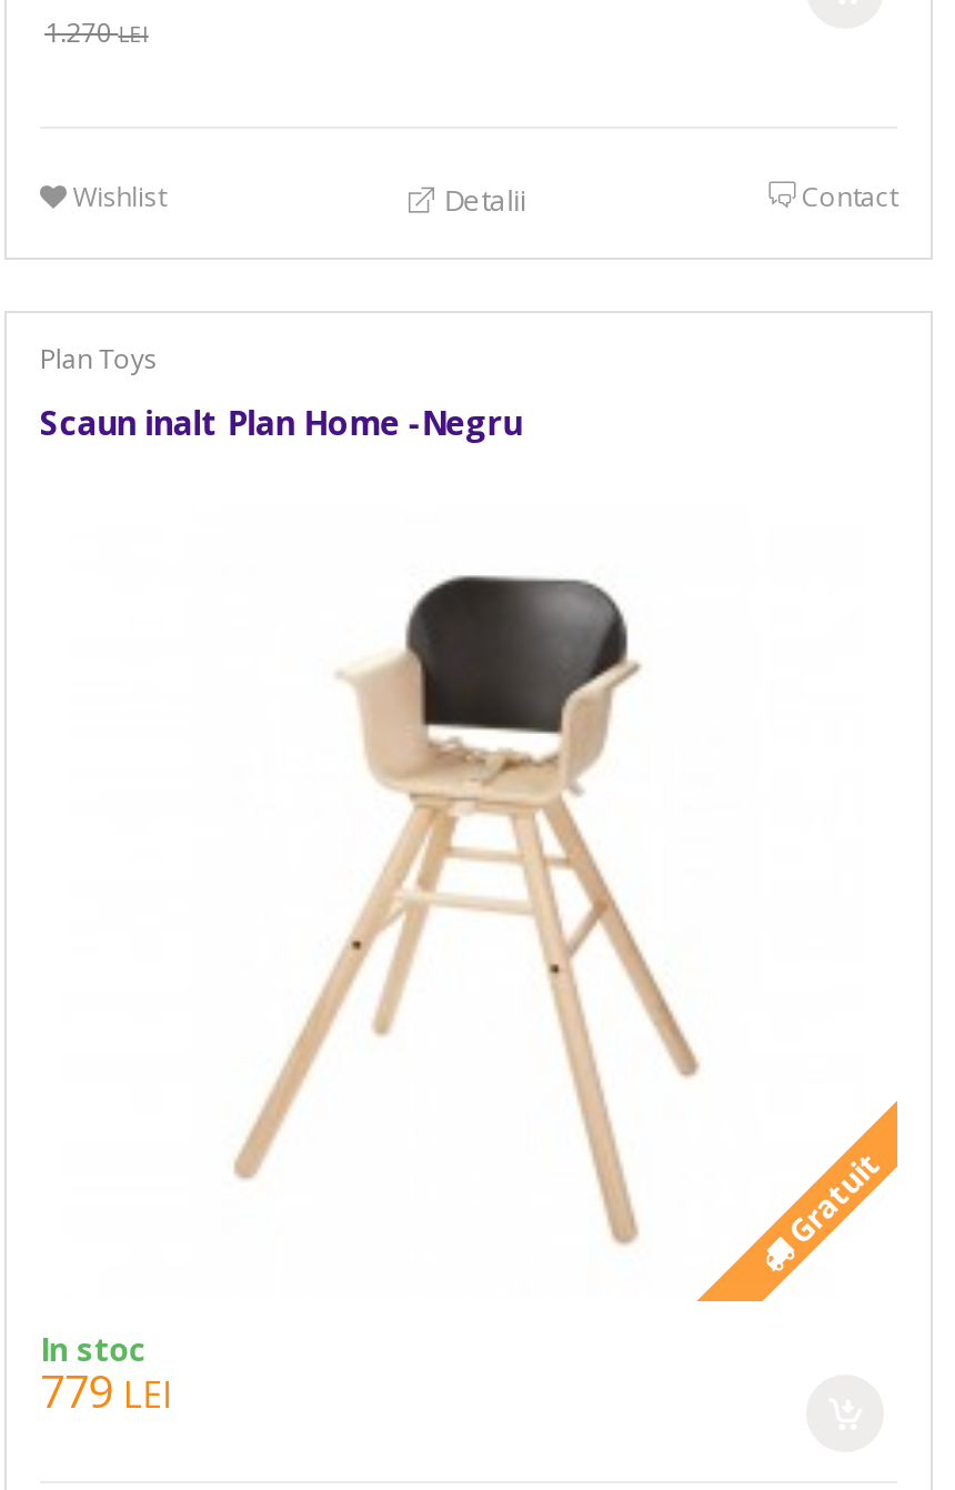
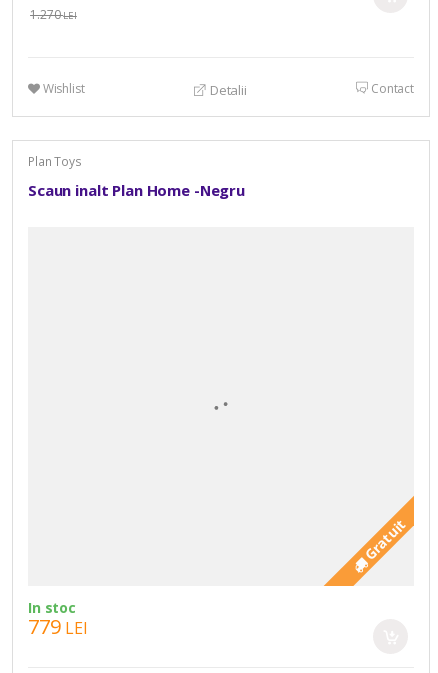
[233,575,700,1246] [image] -> none

